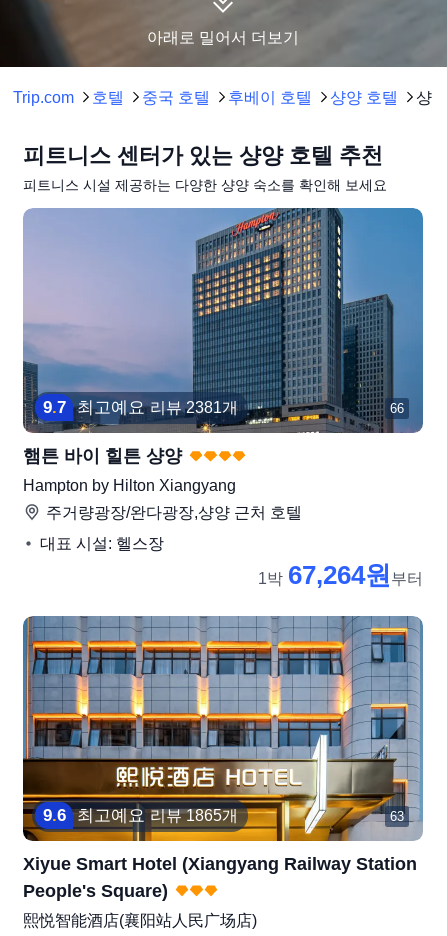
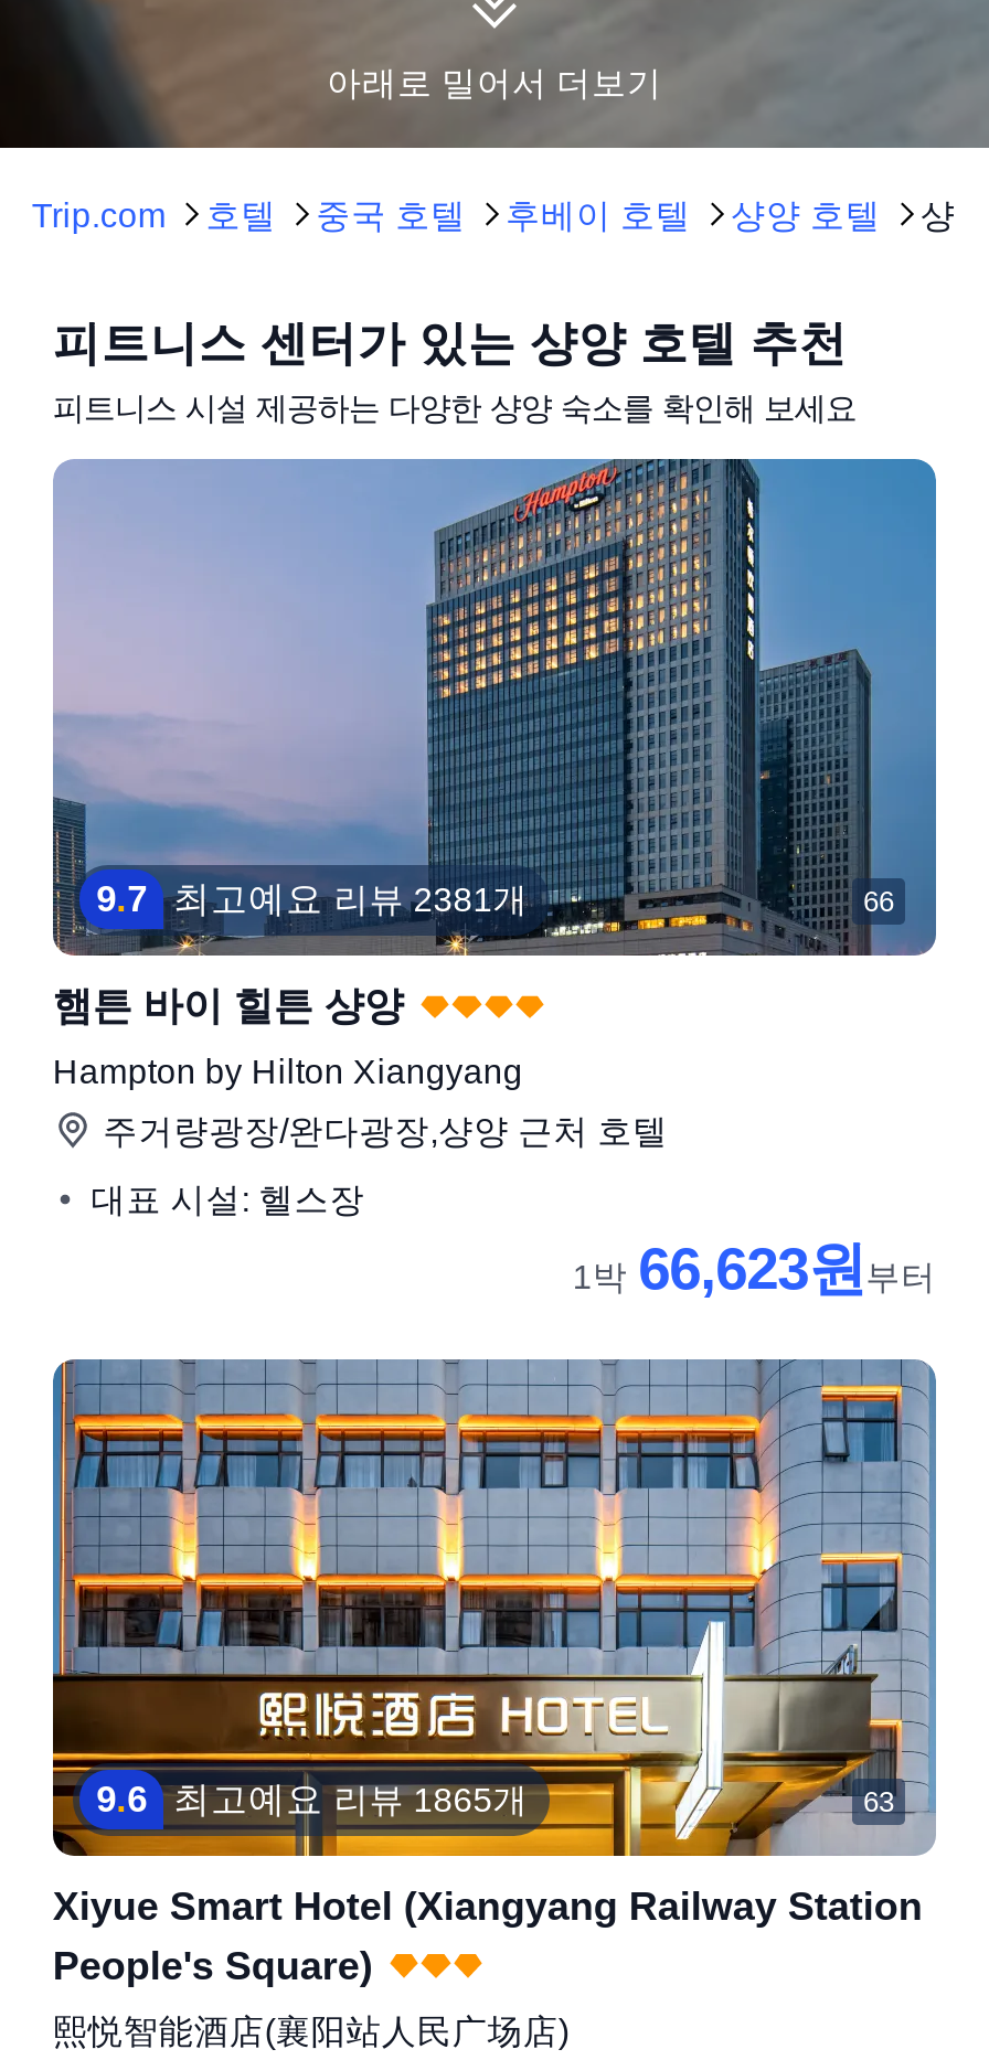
[258,560,423,590] 1박 67,264원부터 -> [572,1236,936,1302] 1박 66,623원부터

